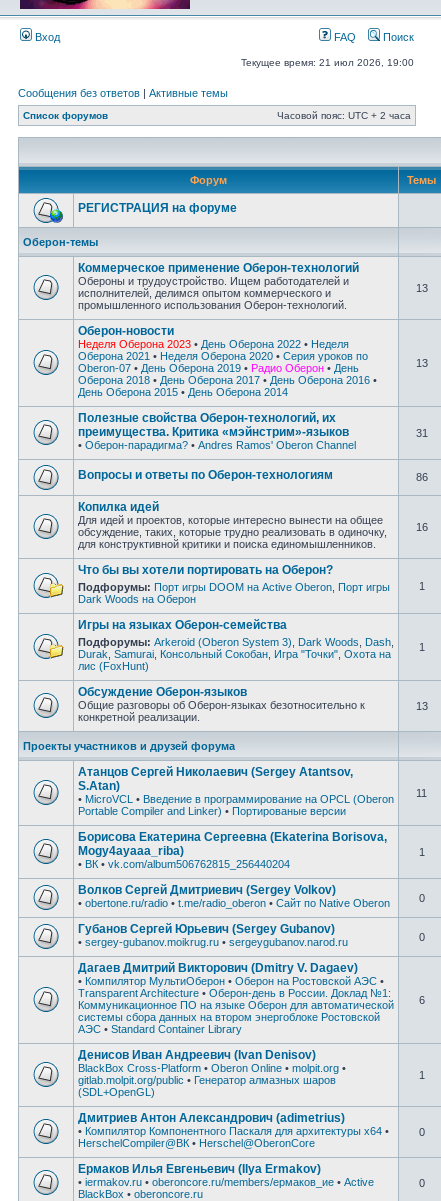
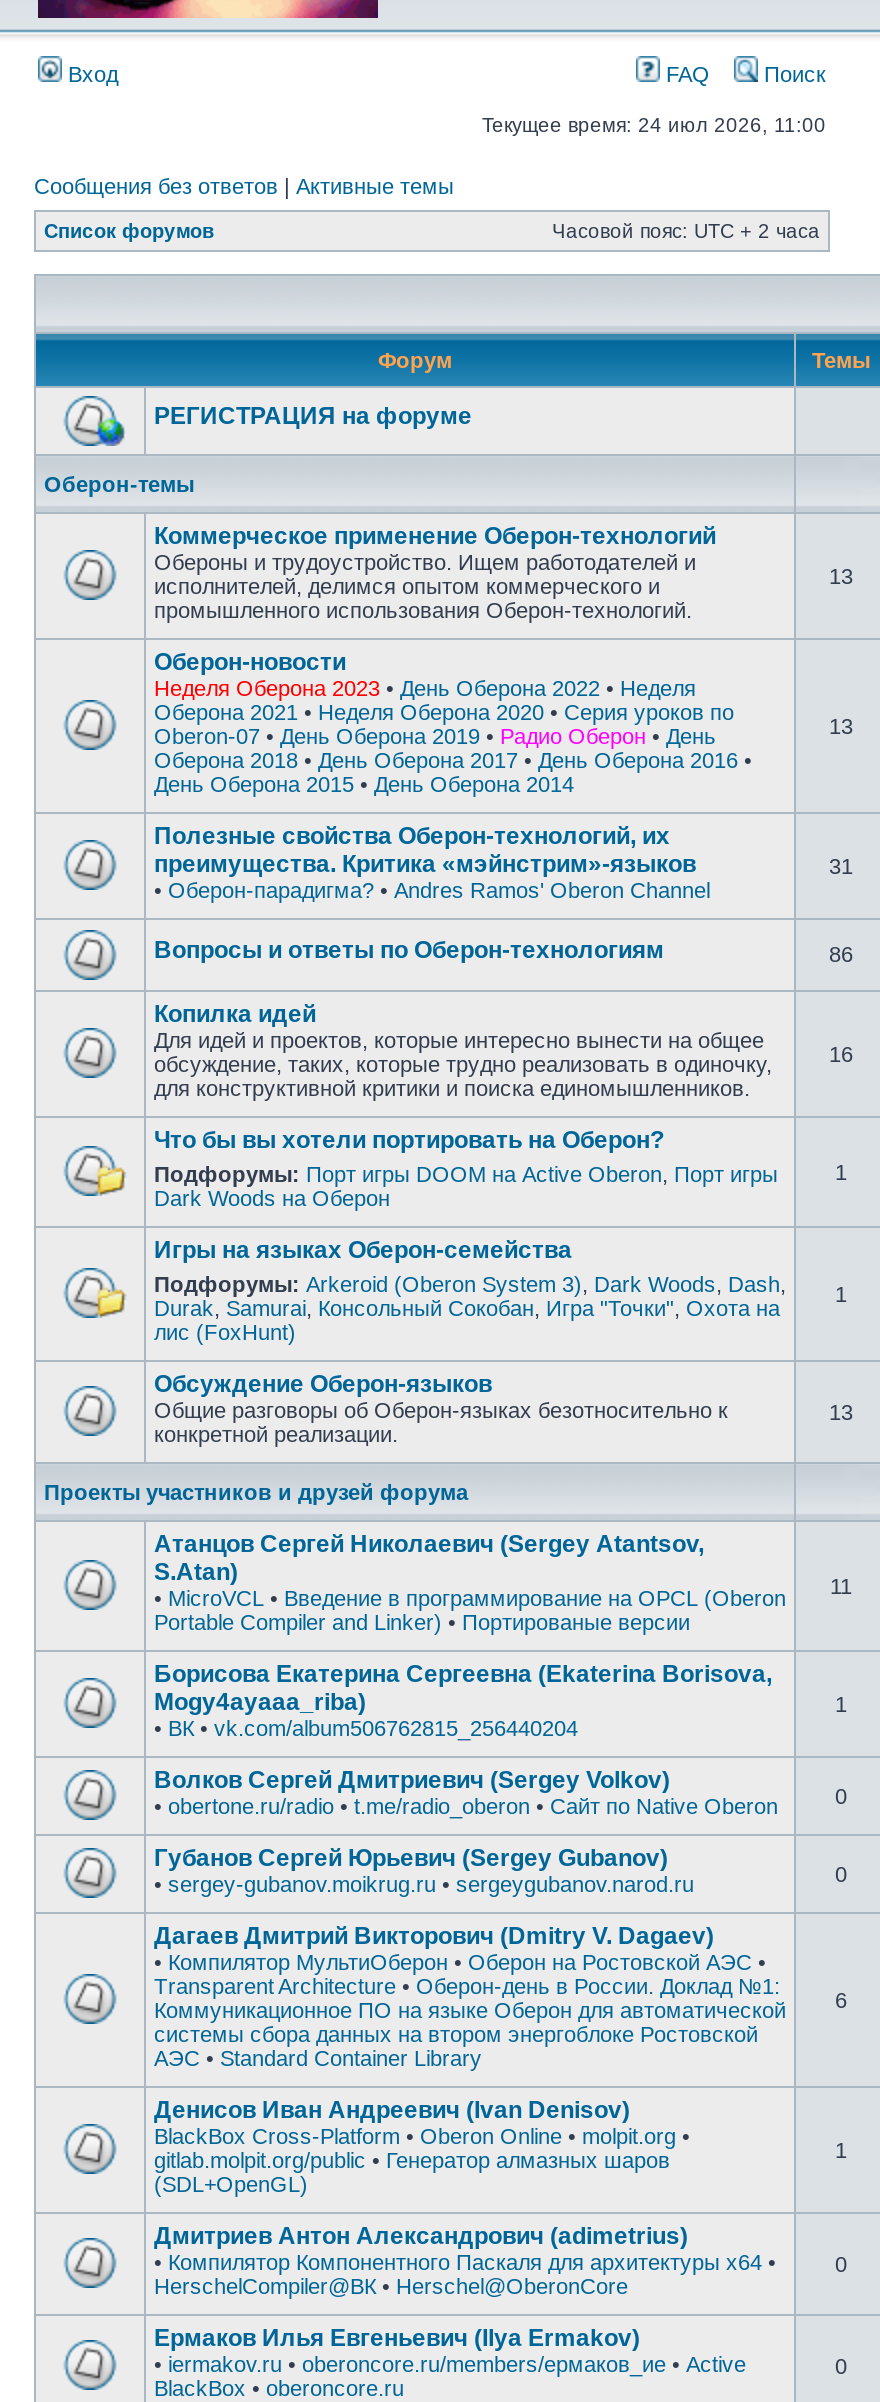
[241,57,414,68] Текущее время: 21 июл 2026, 19:00 -> [482,114,826,136] Текущее время: 24 июл 2026, 11:00

